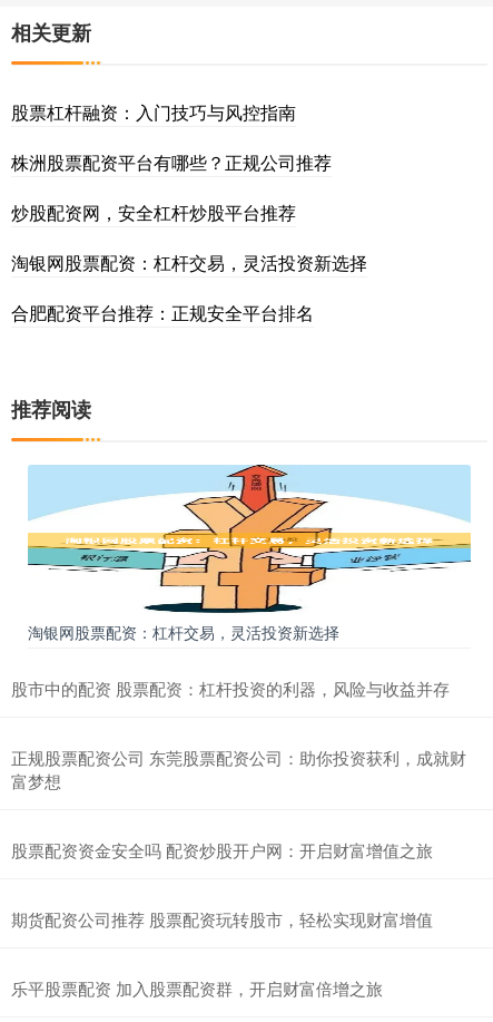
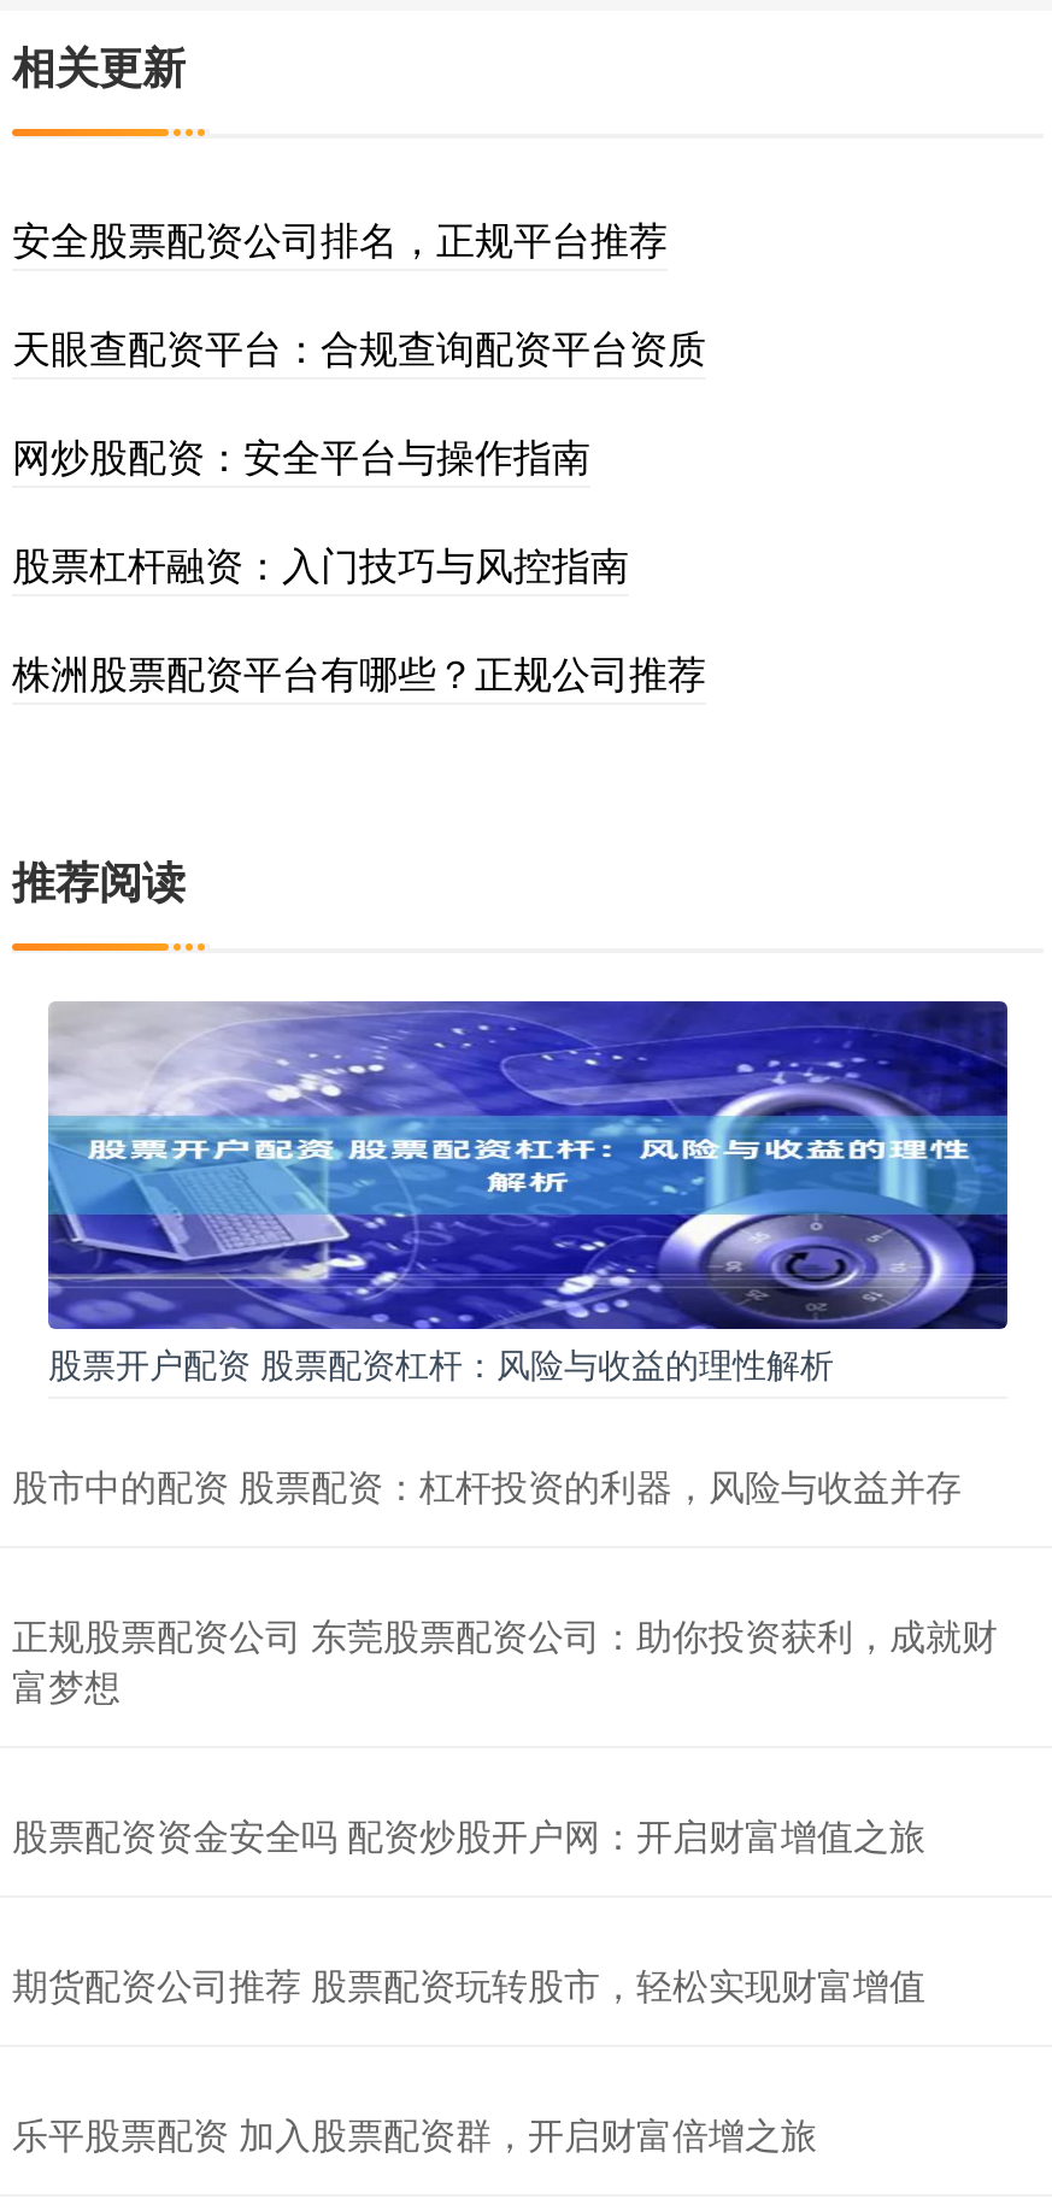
none -> [12,210,706,483] 安全股票配资公司排名，正规平台推荐 | 天眼查配资平台：合规查询配资平台资质 | 网炒股配资：安全平台与操作指南
moved [11,99,332,175] -> [12,536,706,700]: 股票杠杆融资：入门技巧与风控指南 | 株洲股票配资平台有哪些？正规公司推荐
[11,199,367,325] 炒股配资网，安全杠杆炒股平台推荐 | 淘银网股票配资：杠杆交易，灵活投资新选择 | 合肥配资平台推荐：正规安全平台排名 -> none
[27,464,472,643] [image] | 淘银网股票配资：杠杆交易，灵活投资新选择 -> [46,999,1010,1386] [image] | 股票开户配资 股票配资杠杆：风险与收益的理性解析

